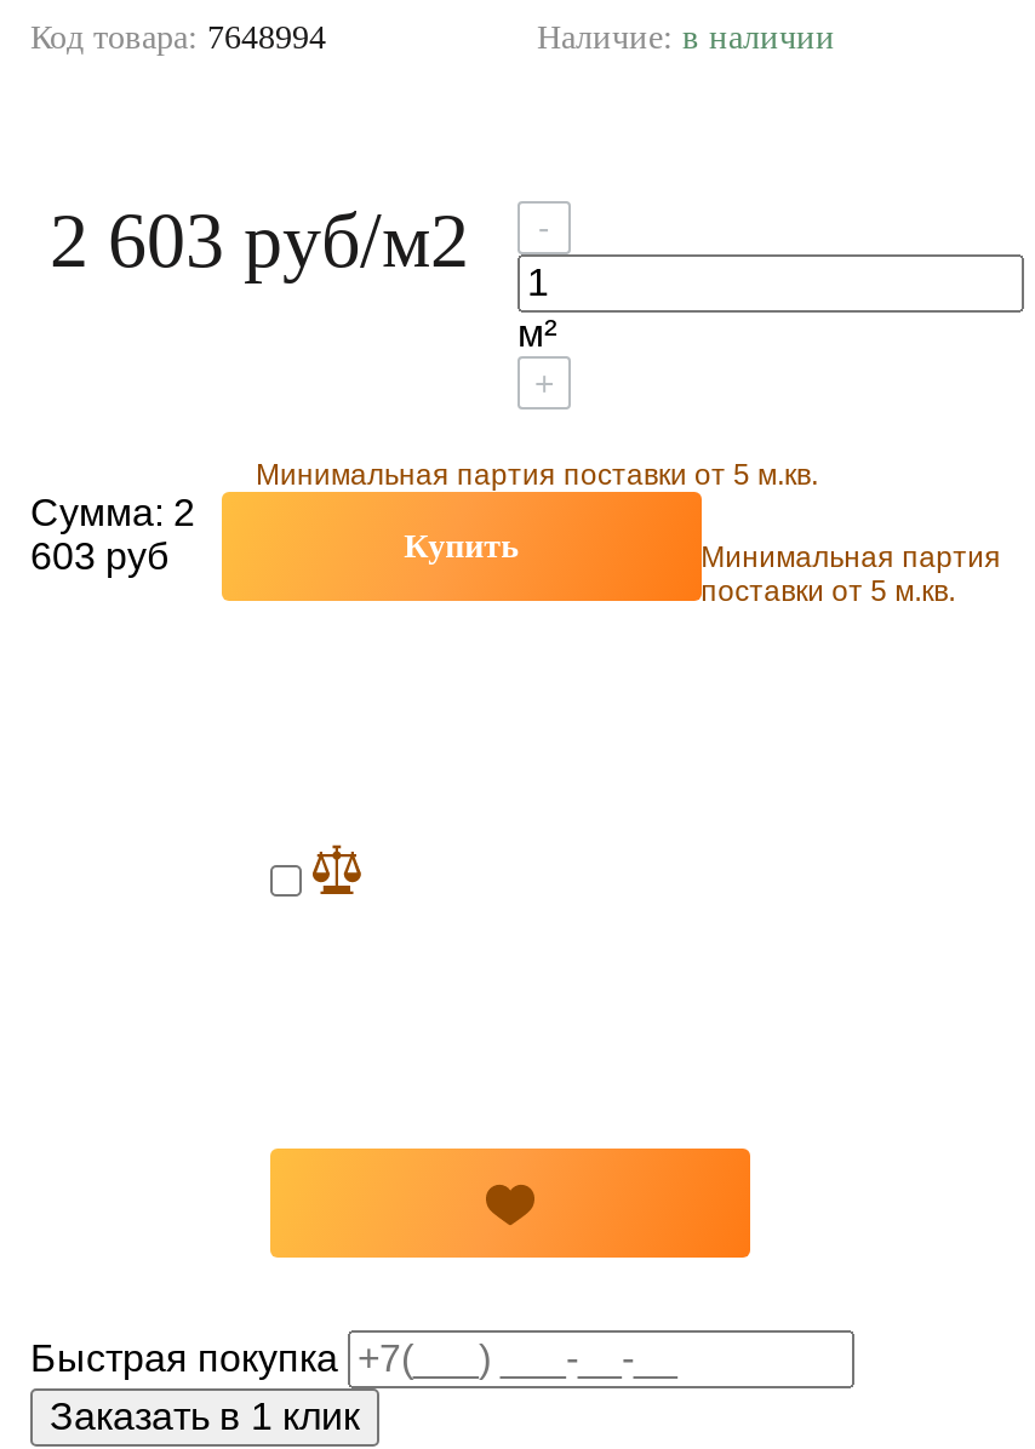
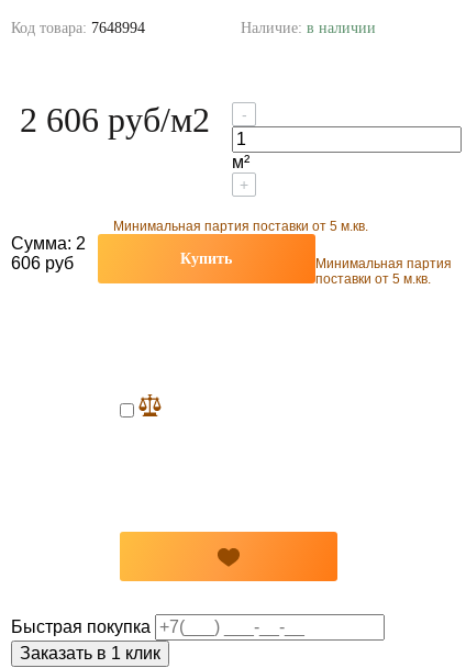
[50,197,469,284] 2 603 руб/м2 -> [20,100,210,140] 2 606 руб/м2
[30,536,168,578] 603 руб -> [11,254,74,273] 606 руб

